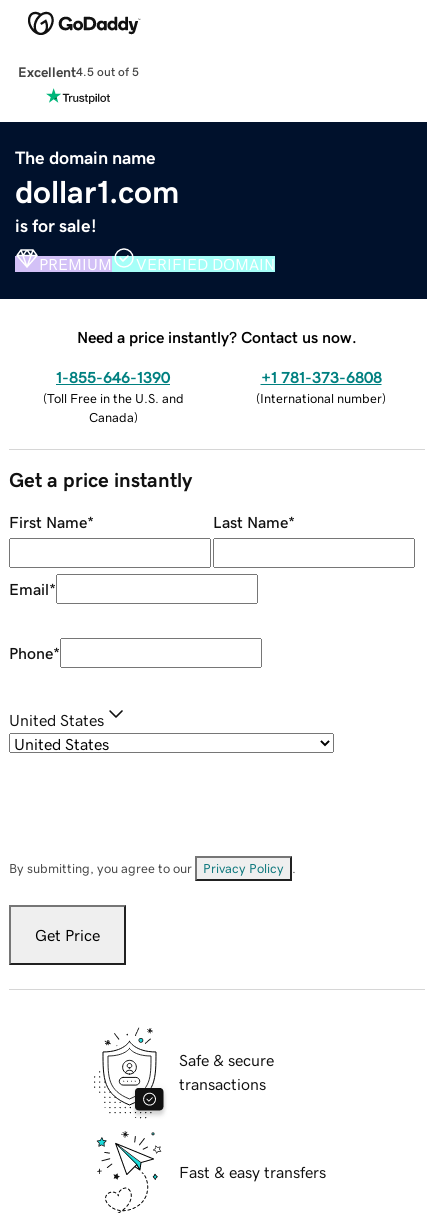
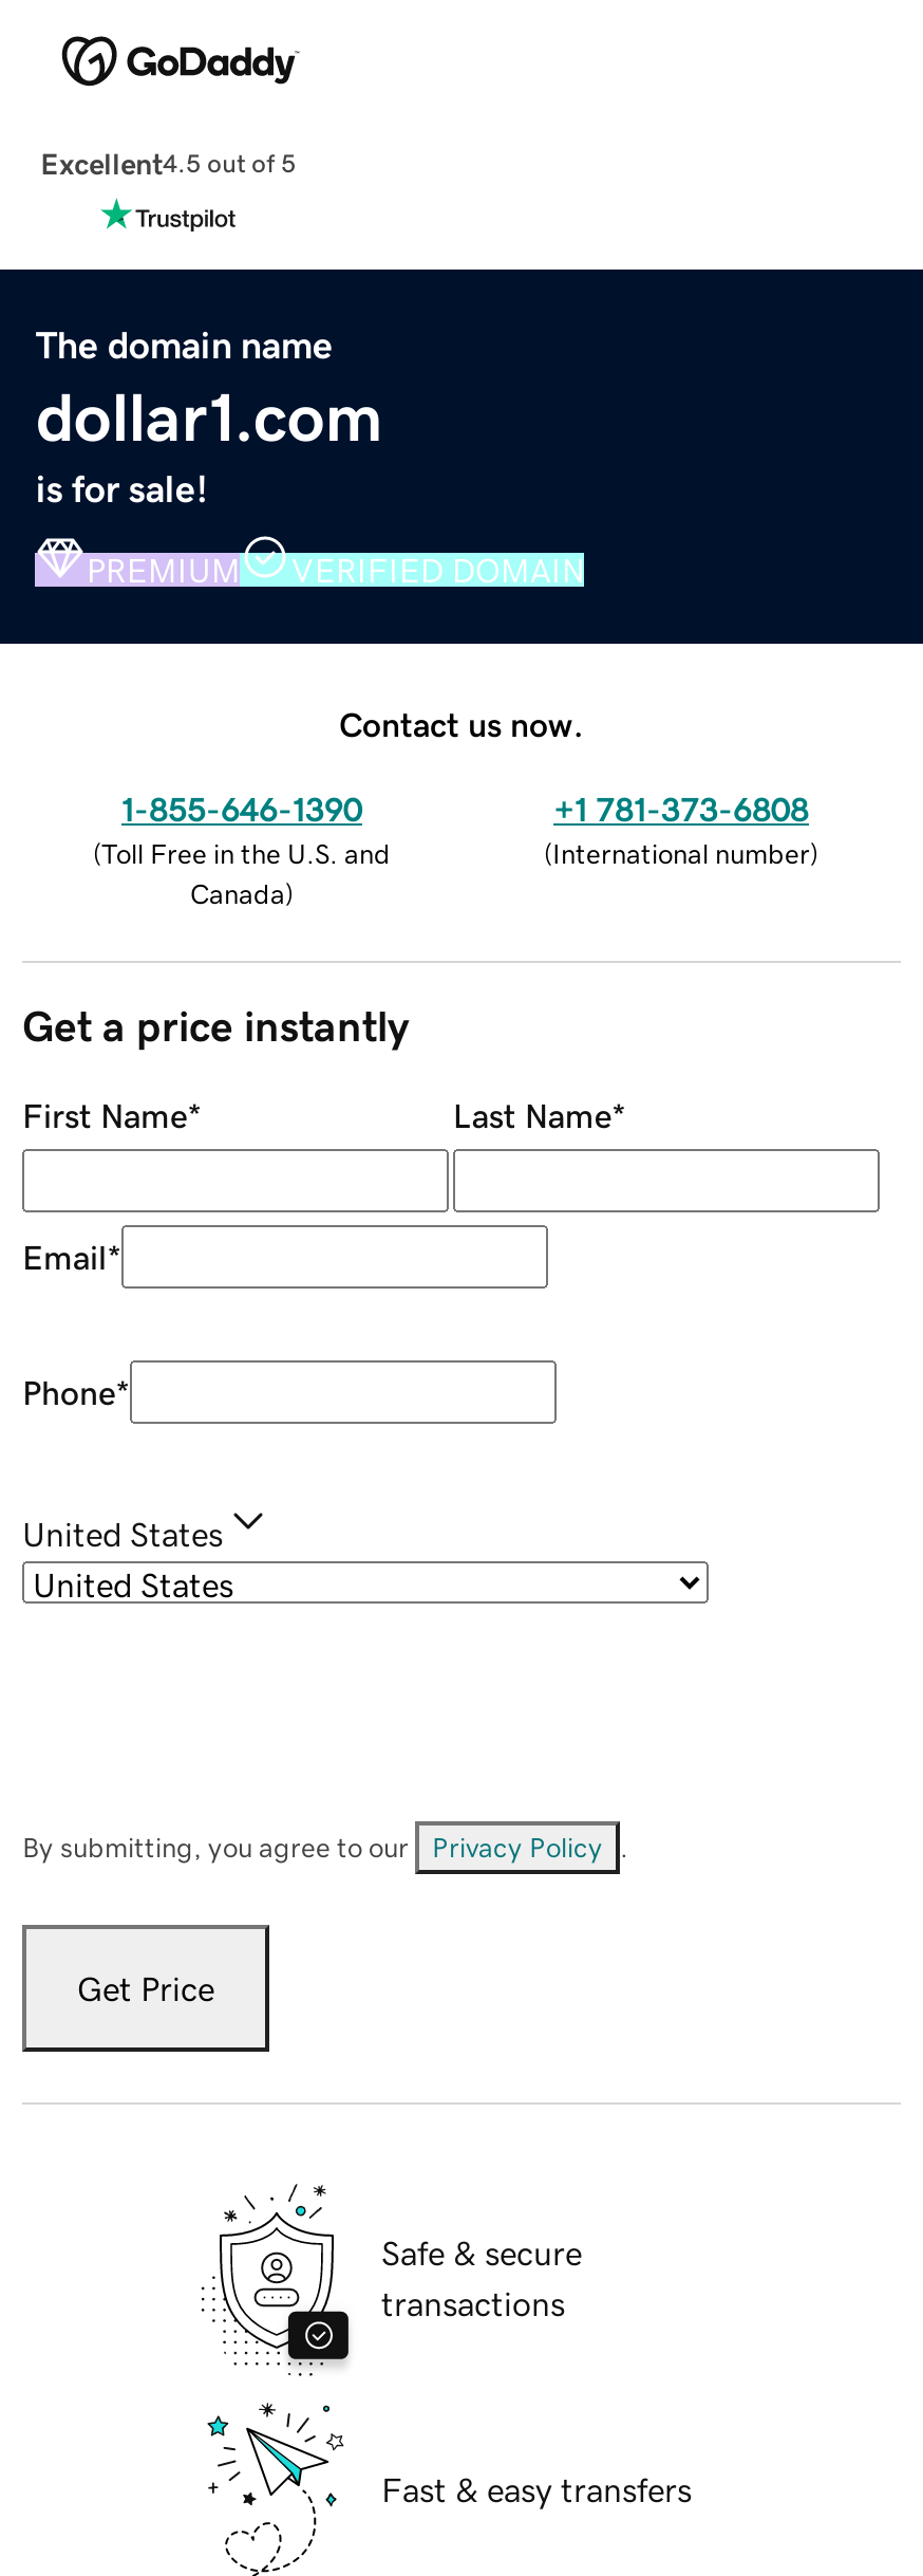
[77,329,357,345] Need a price instantly? Contact us now. -> [339,706,584,740] Contact us now.

